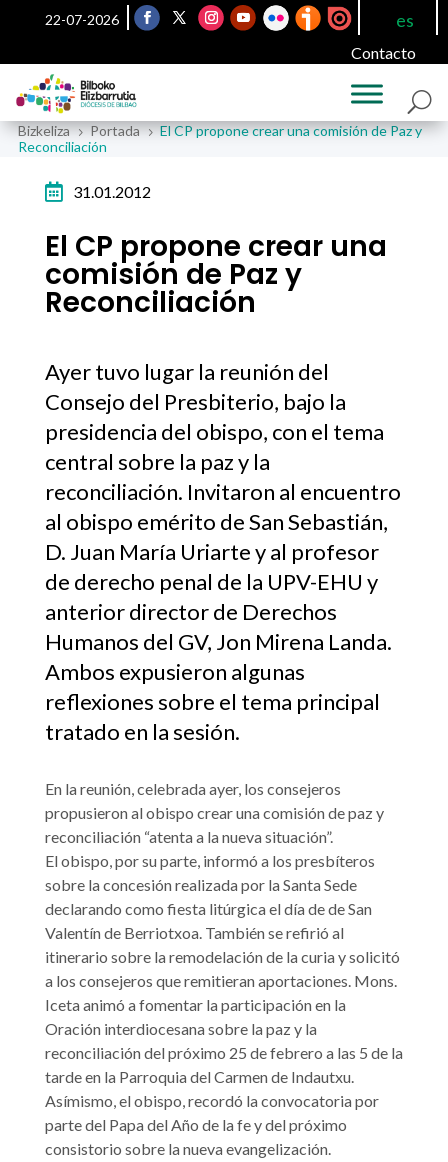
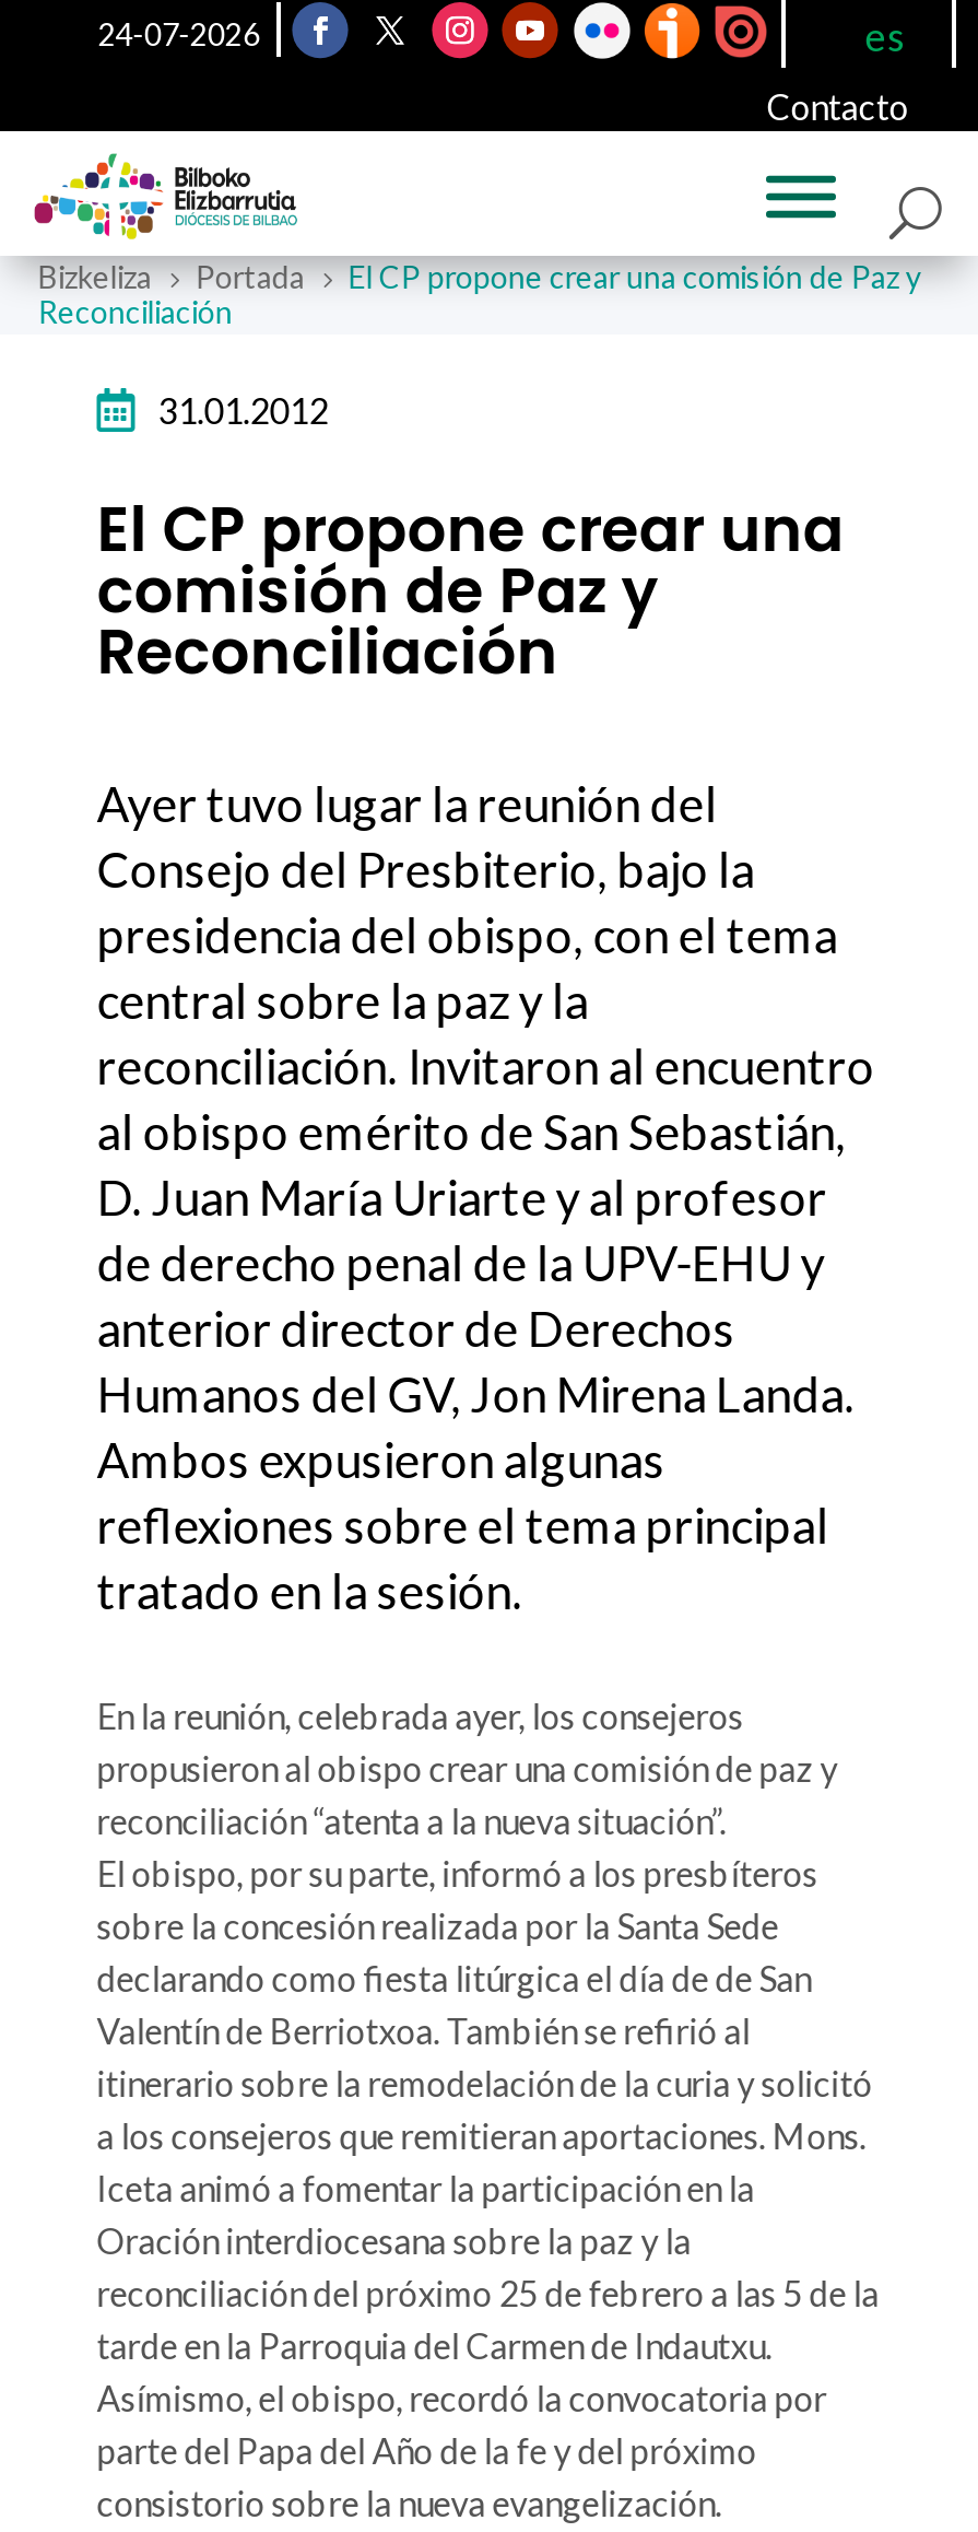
[45,11,119,28] 22-07-2026 -> [98,15,260,52] 24-07-2026

